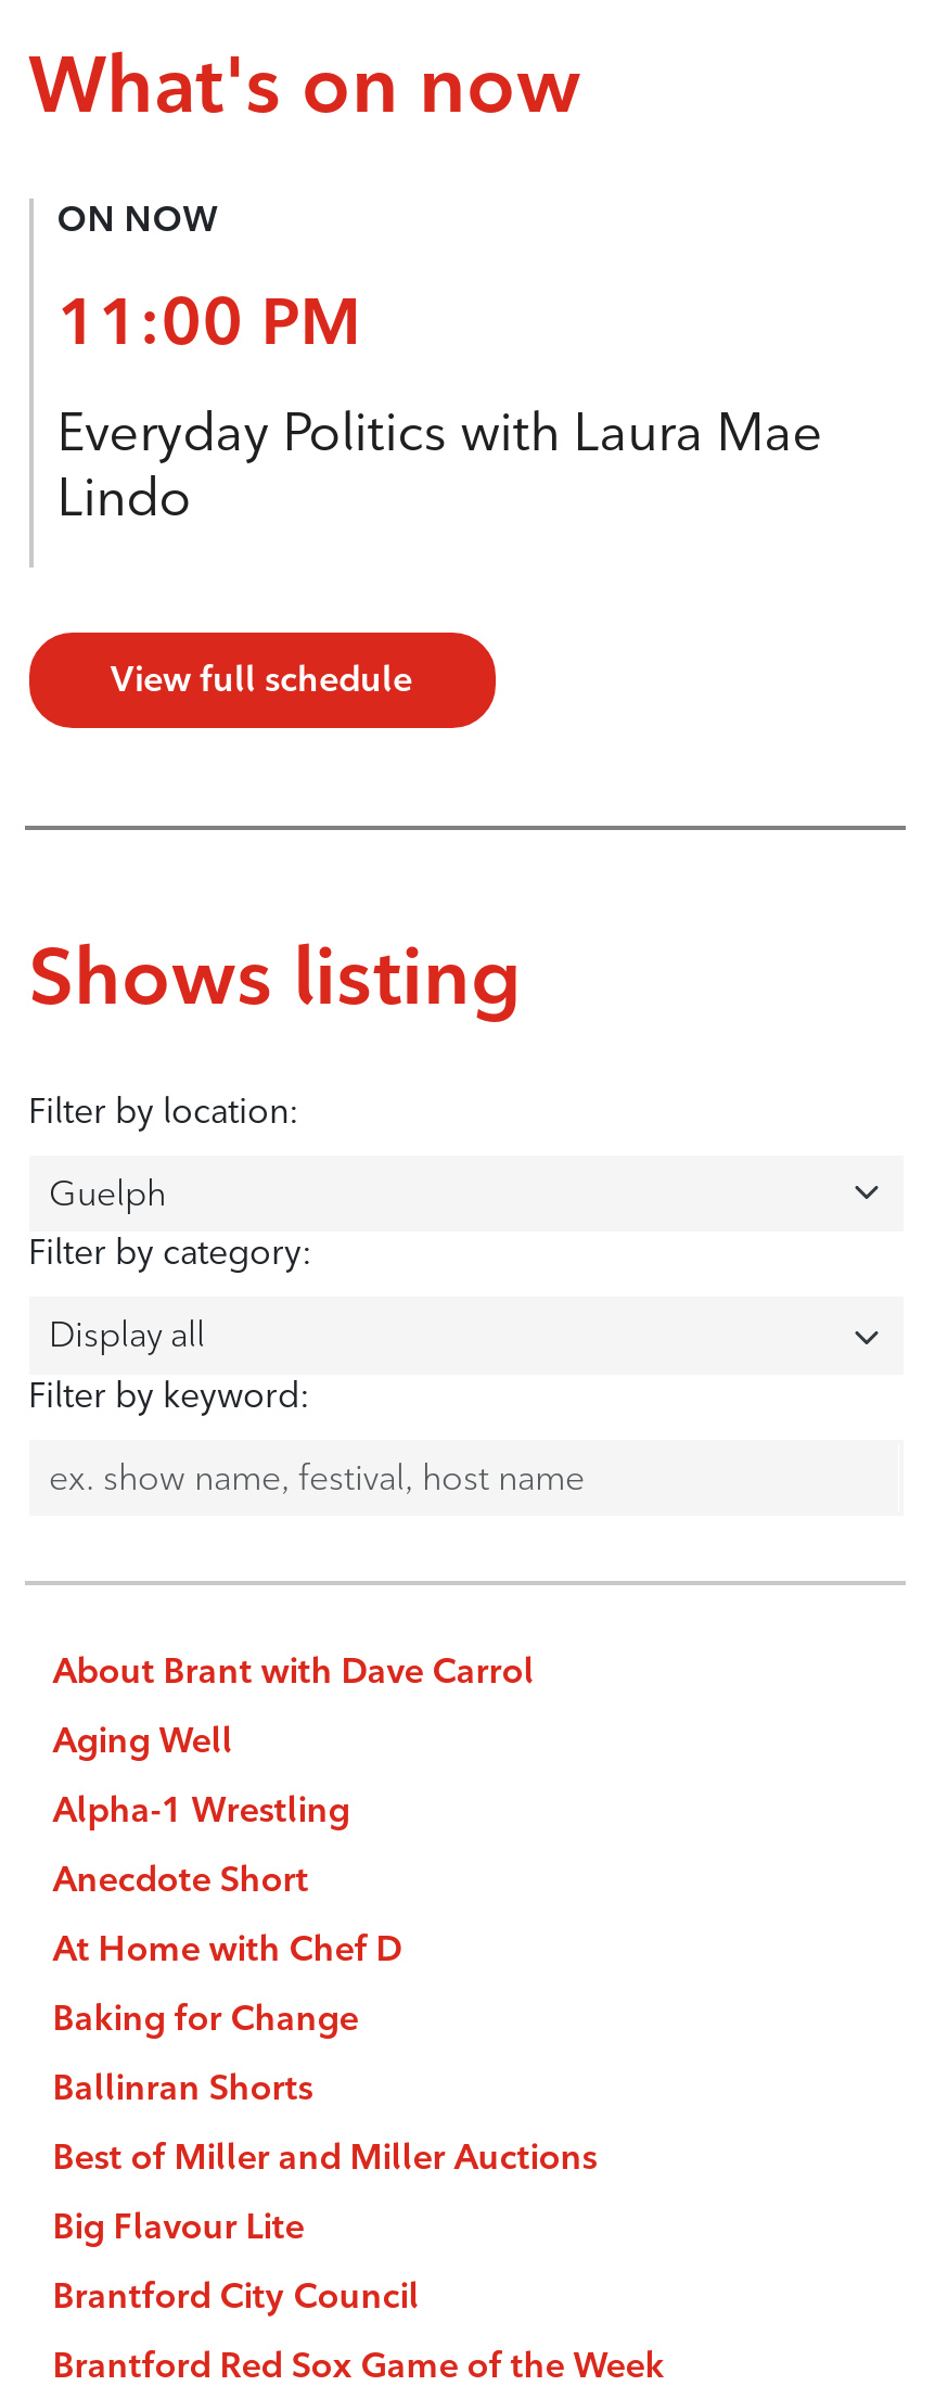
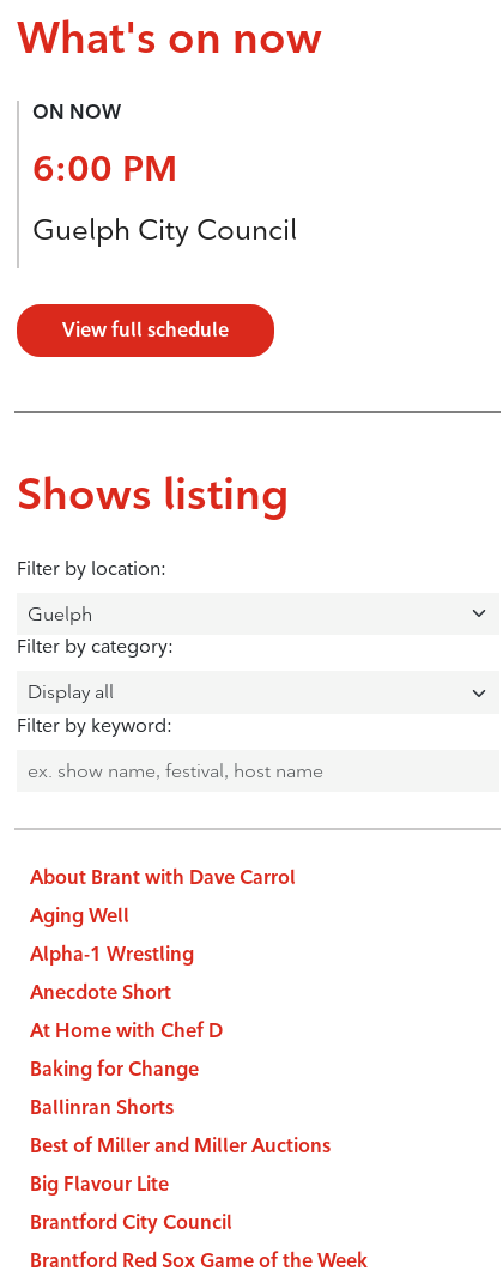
[57,282,361,362] 11:00 PM -> [32,147,177,191] 6:00 PM
[57,400,823,528] Everyday Politics with Laura Mae | Lindo -> [32,212,297,247] Guelph City Council

